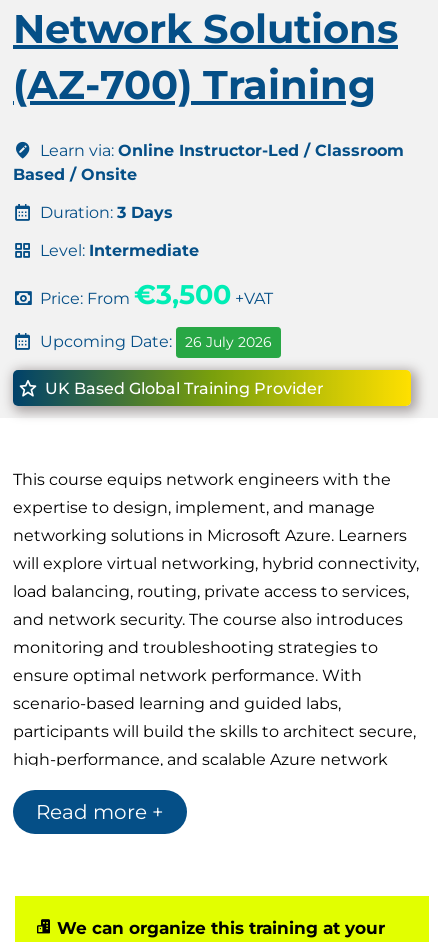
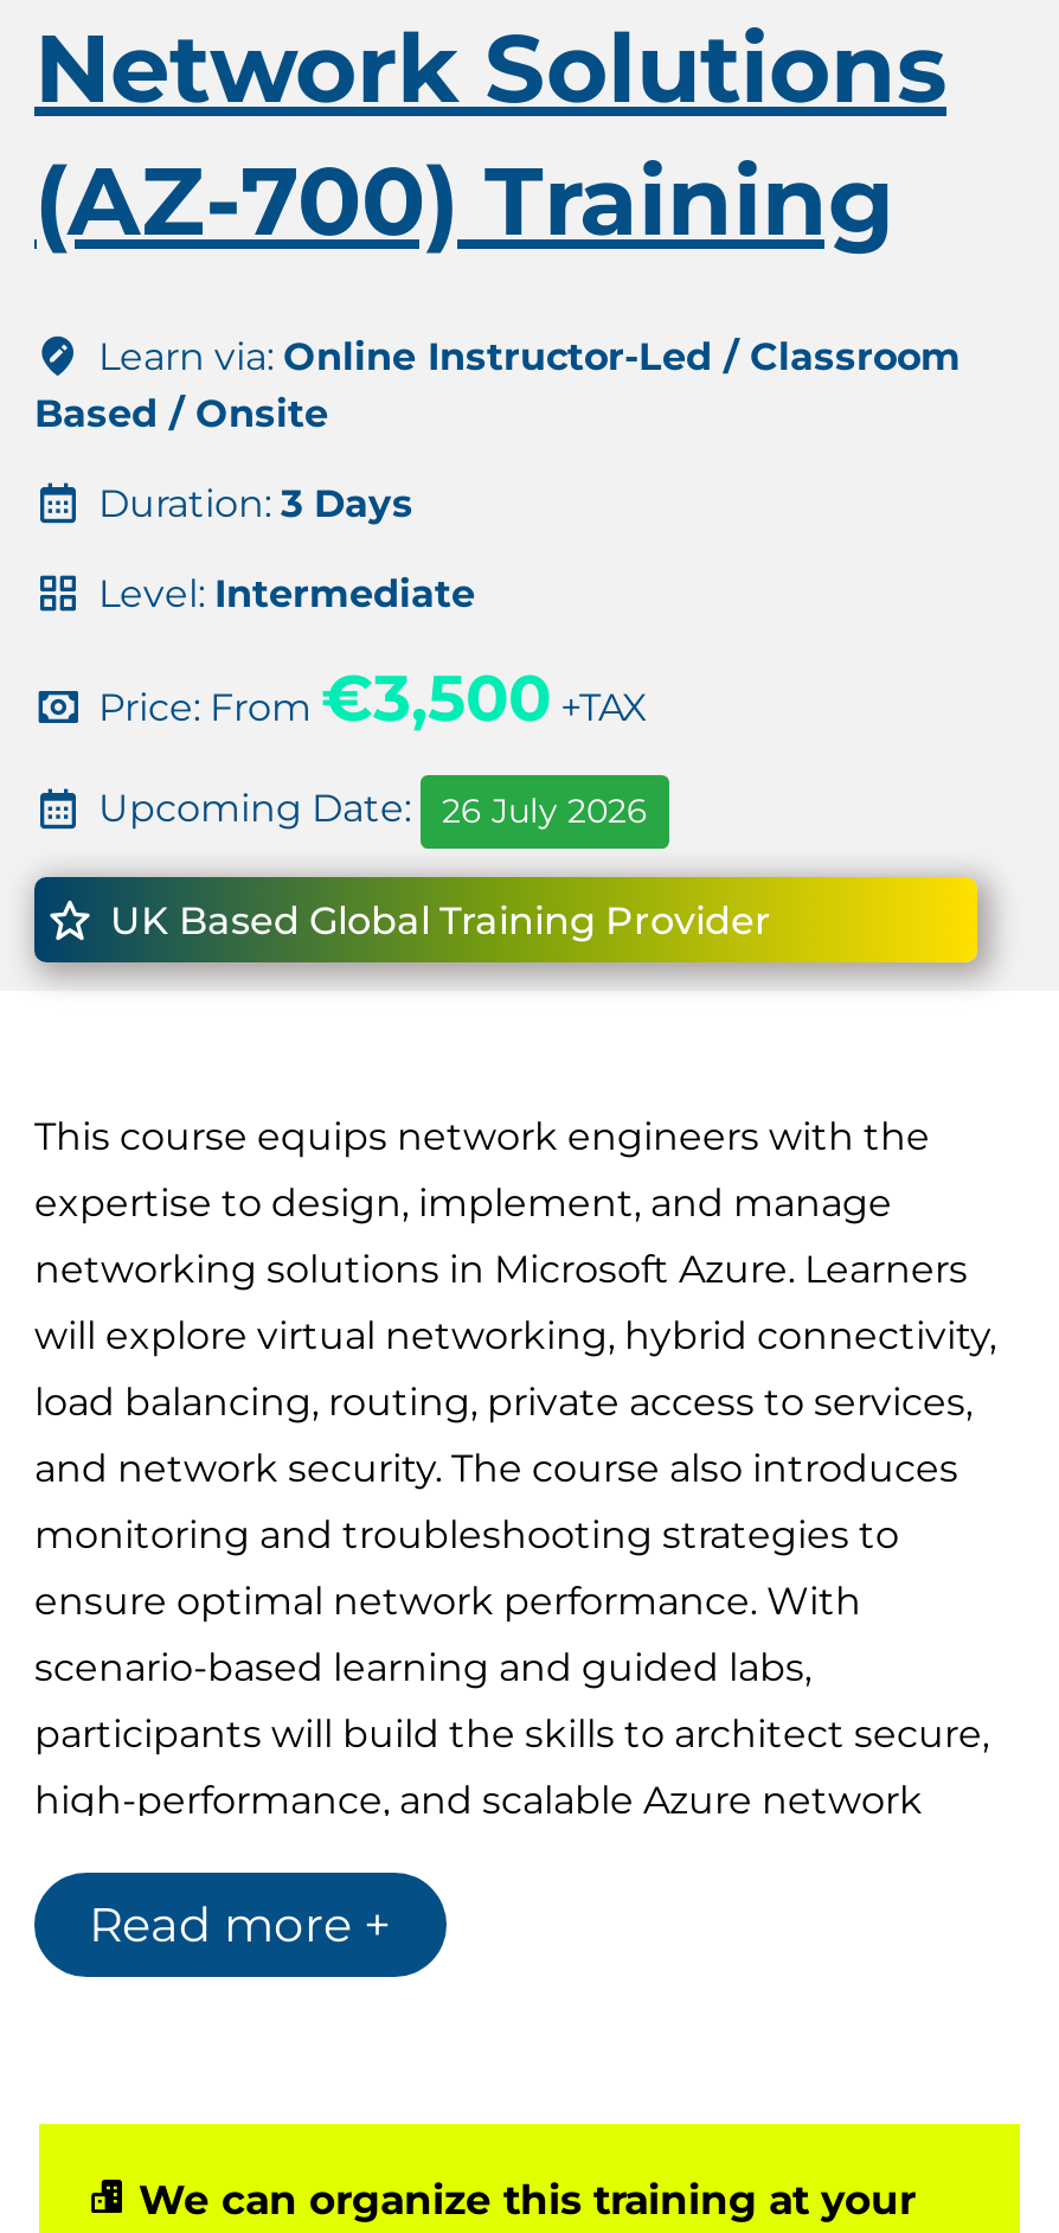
[36,278,273,311] Price: From €3,500 +VAT -> [89,659,648,737] Price: From €3,500 +TAX

